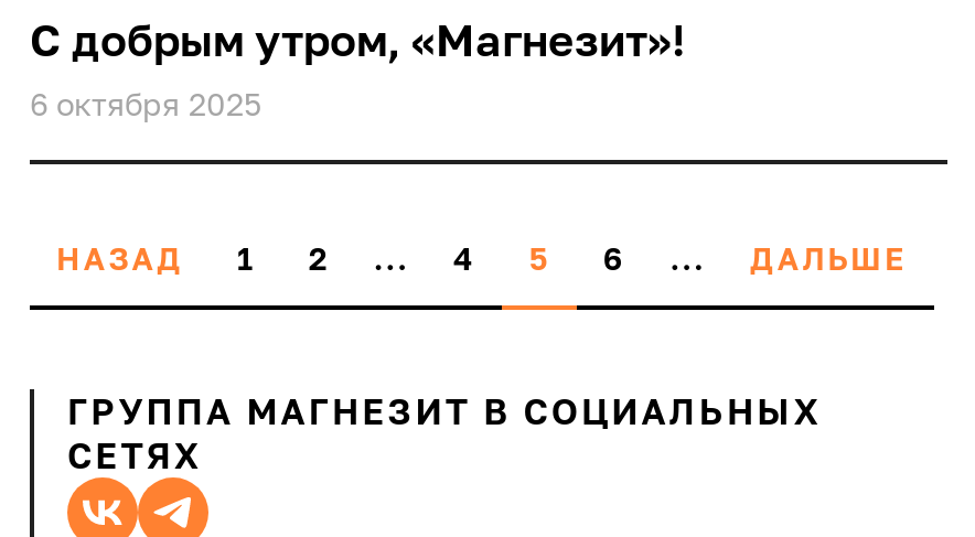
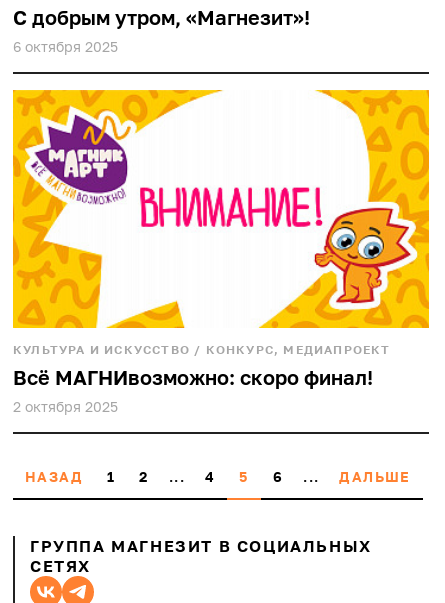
none -> [12,89,430,415] [image] | КУЛЬТУРА И ИСКУССТВО / КОНКУРС, МЕДИАПРОЕКТ | Всё МАГНИвозможно: скоро финал! | 2 октября 2025

